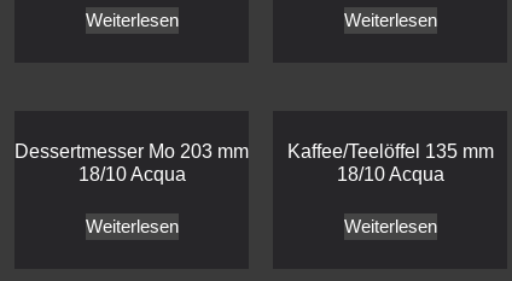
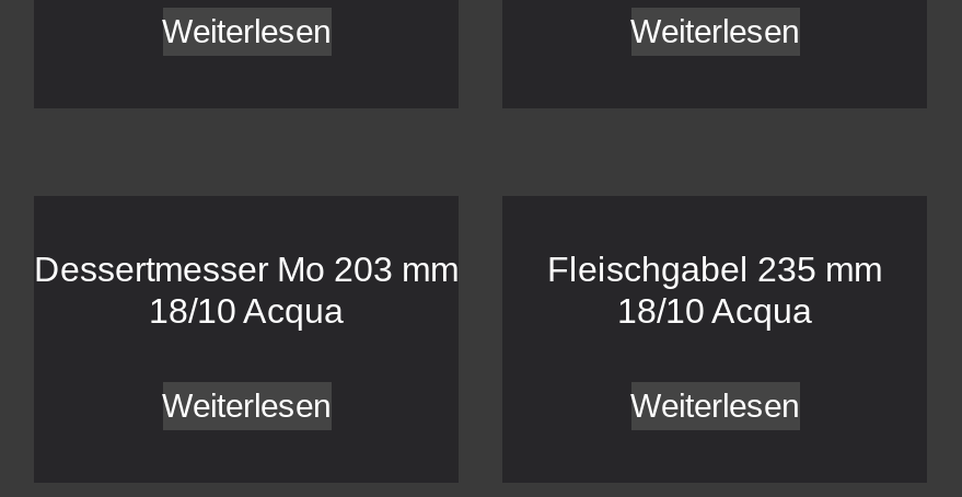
[287,142,493,162] Kaffee/Teelöffel 135 mm -> [547,252,882,289] Fleischgabel 235 mm

